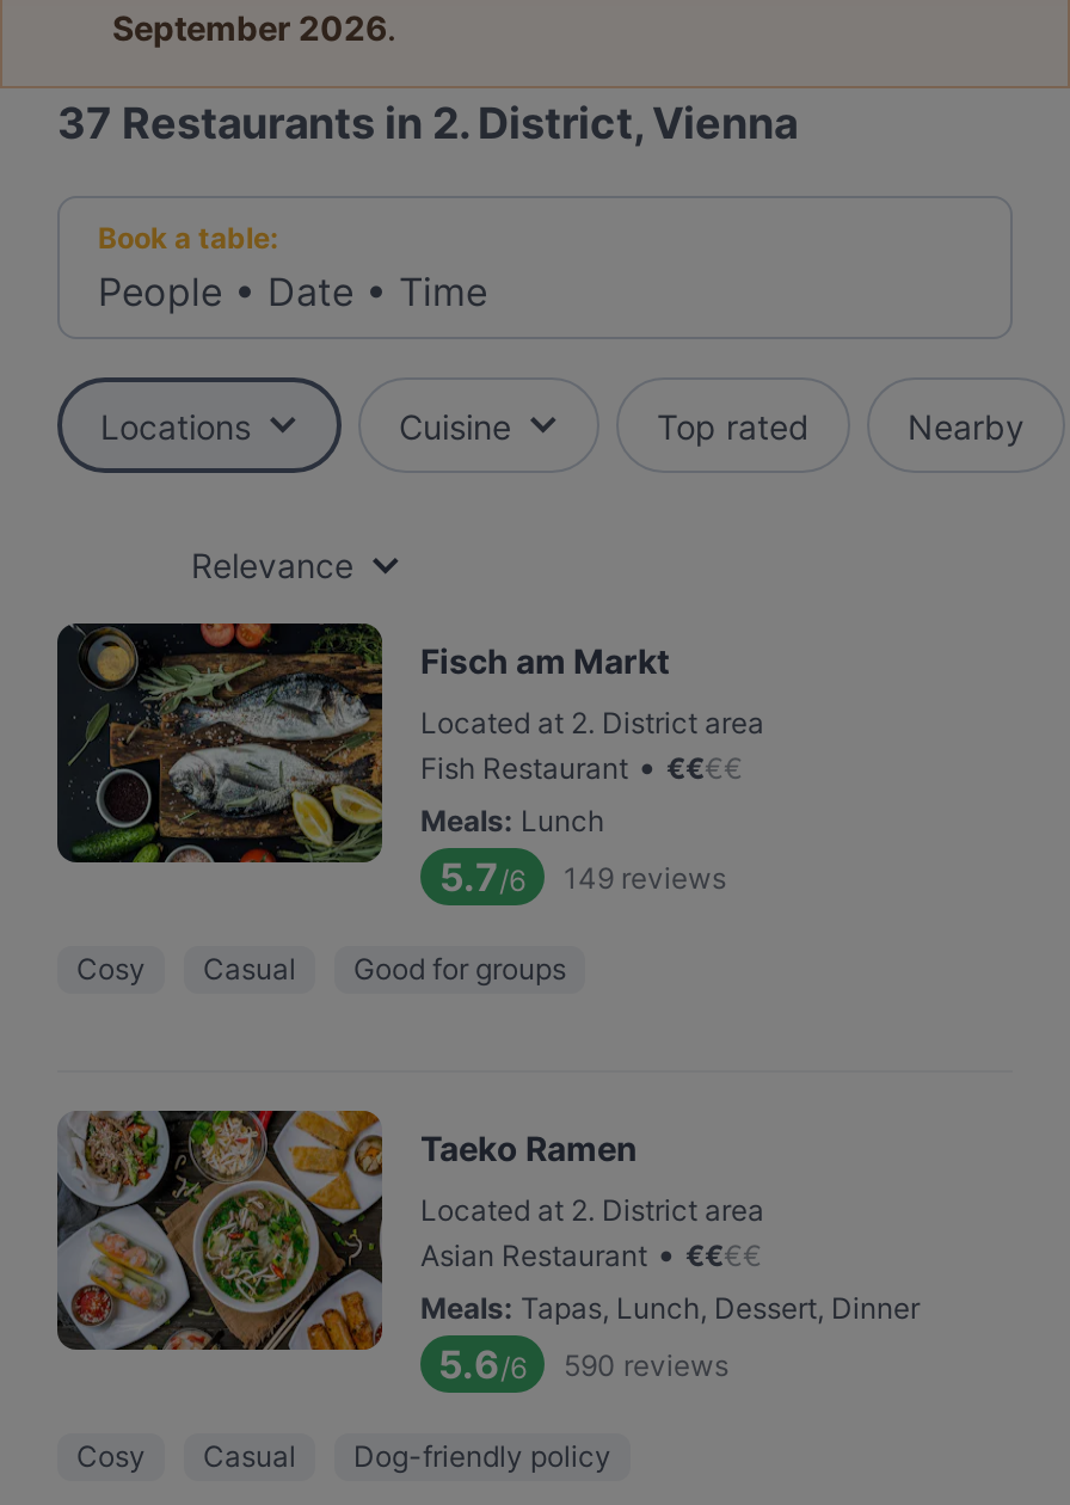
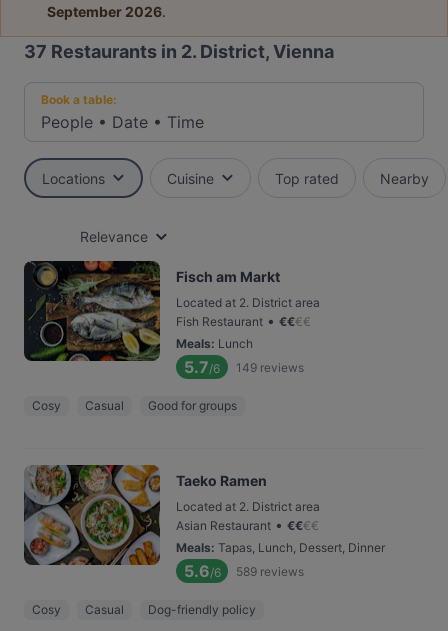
[438,1340,728,1388] 5.6/6 590 reviews -> [183,561,304,581] 5.6/6 589 reviews

